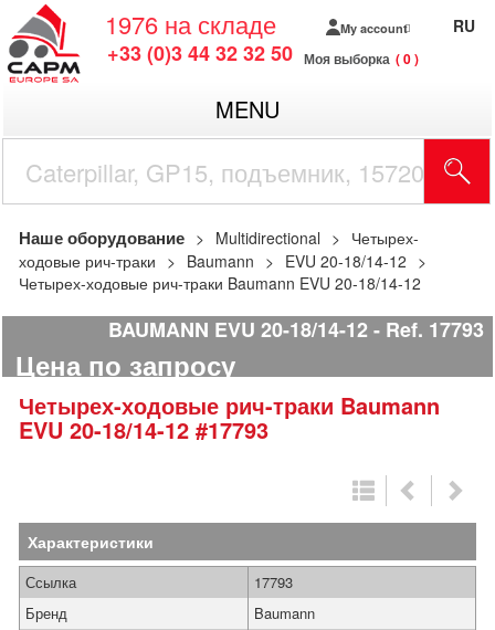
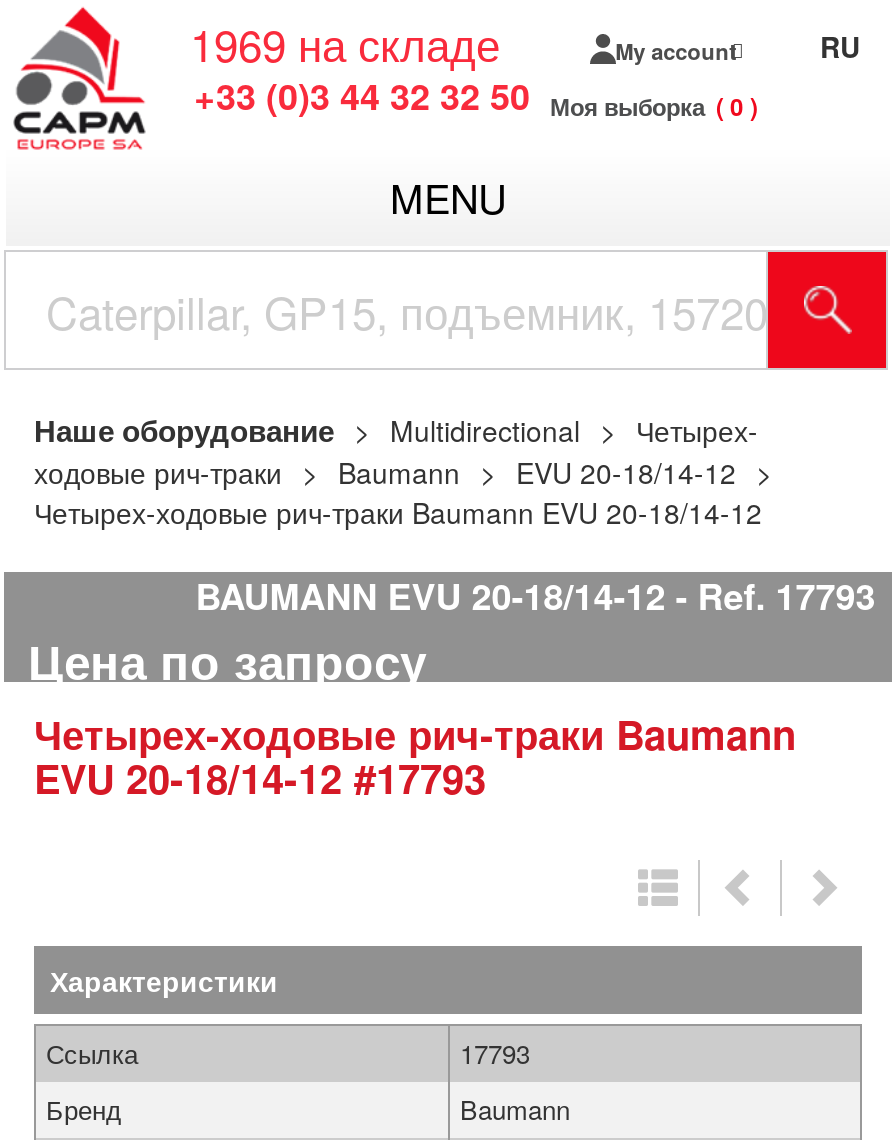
[105,7,276,41] 1976 на складе -> [190,12,500,74] 1969 на складе

